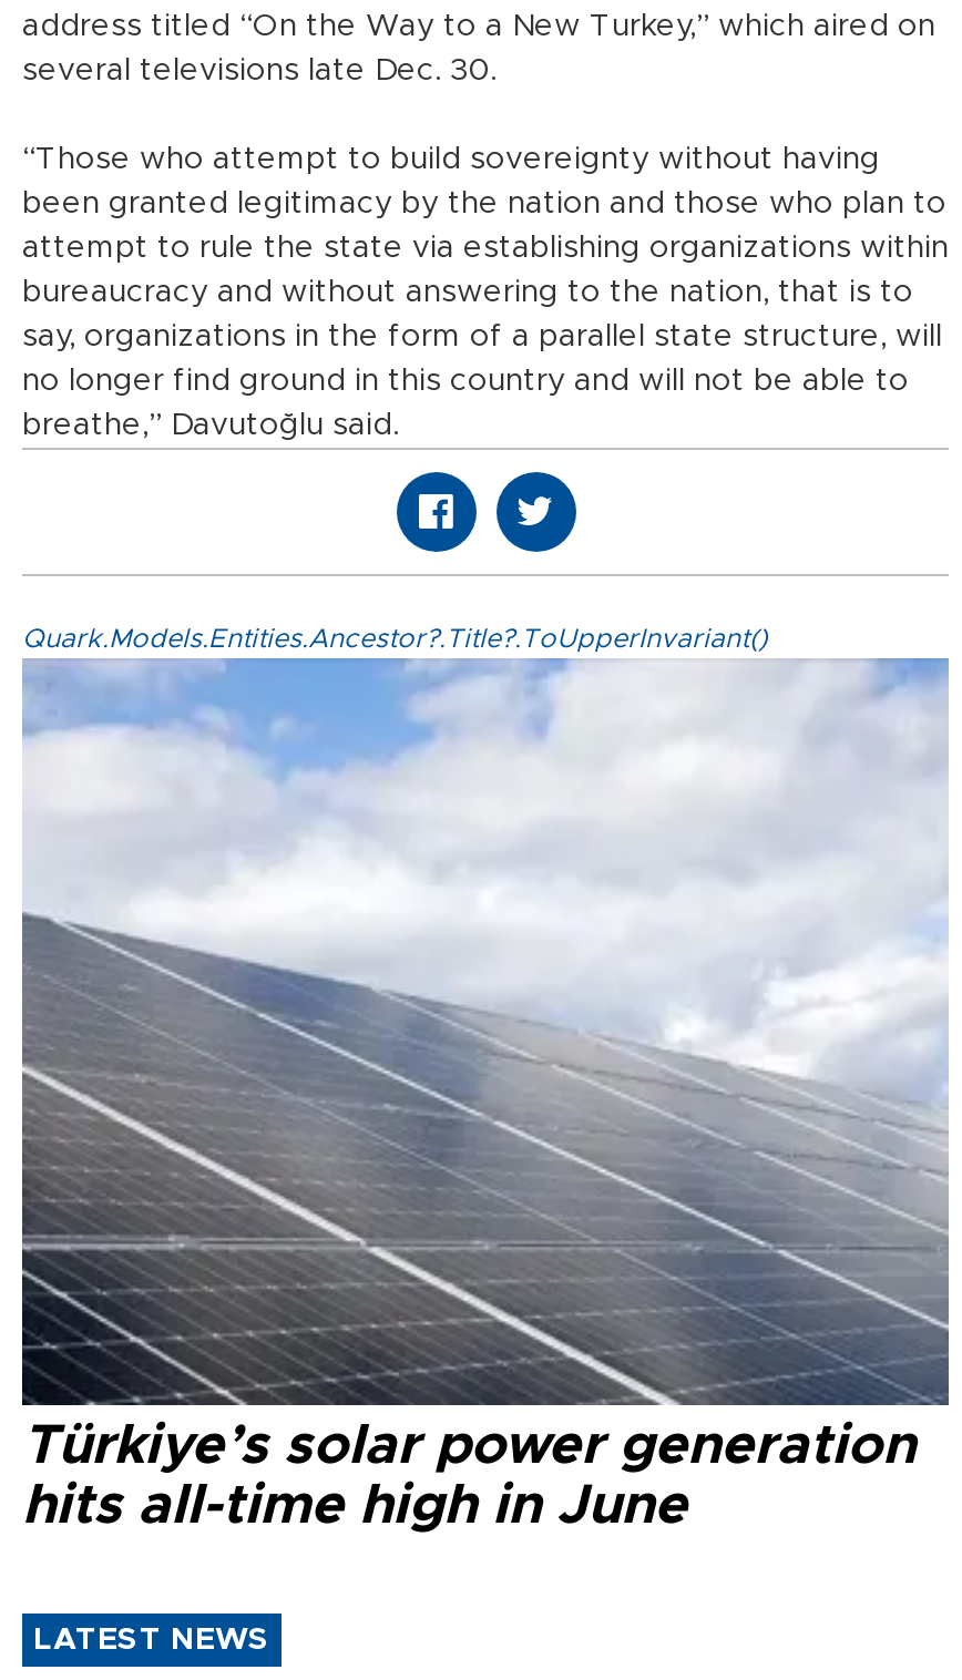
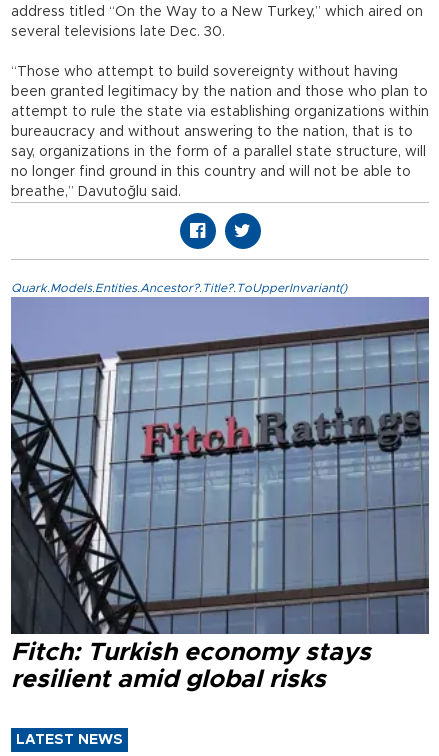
[20,660,949,1533] [image] | Türkiye’s solar power generation | hits all-time high in June -> [10,297,430,692] [image] | Fitch: Turkish economy stays | resilient amid global risks

